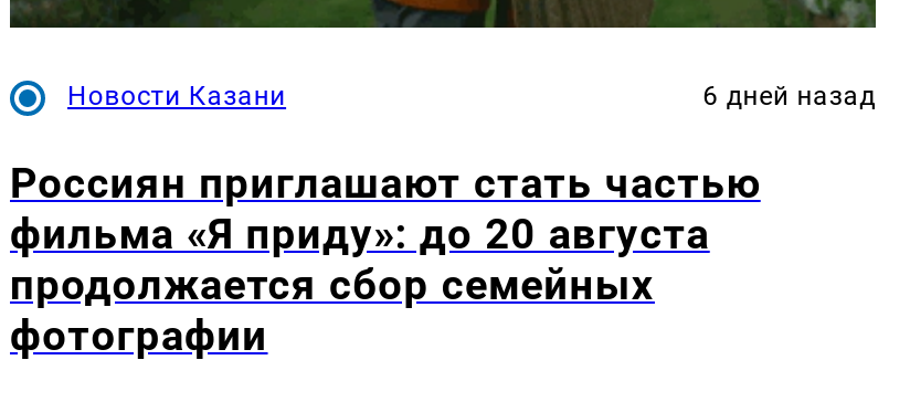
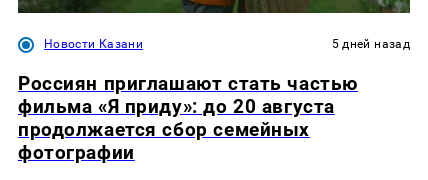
[703,81,876,112] 6 дней назад -> [332,37,410,51] 5 дней назад

